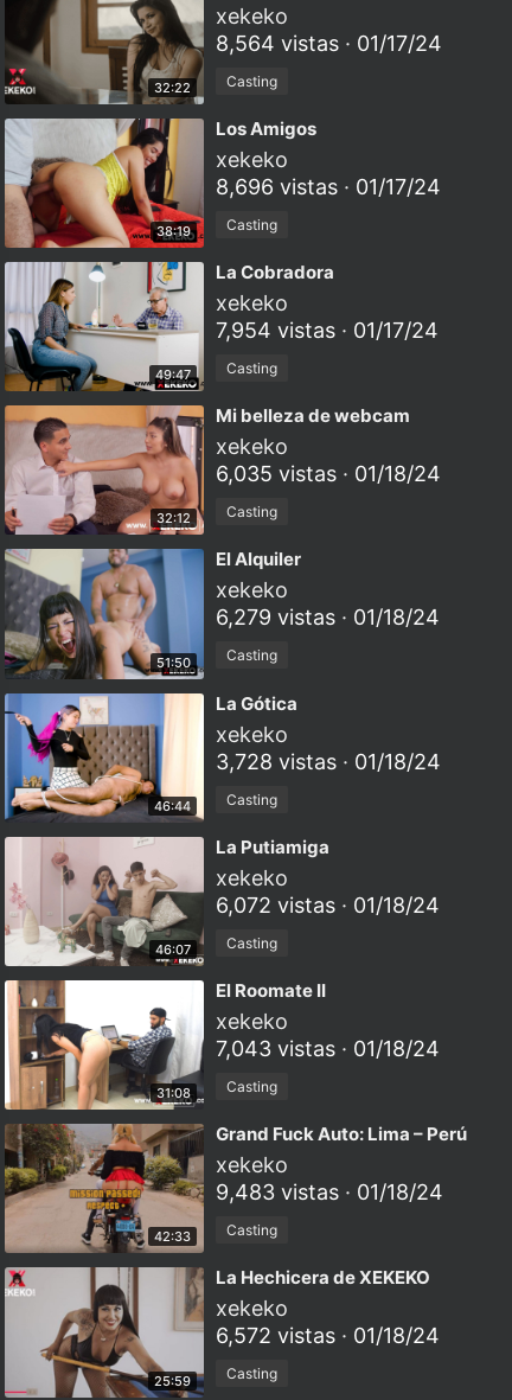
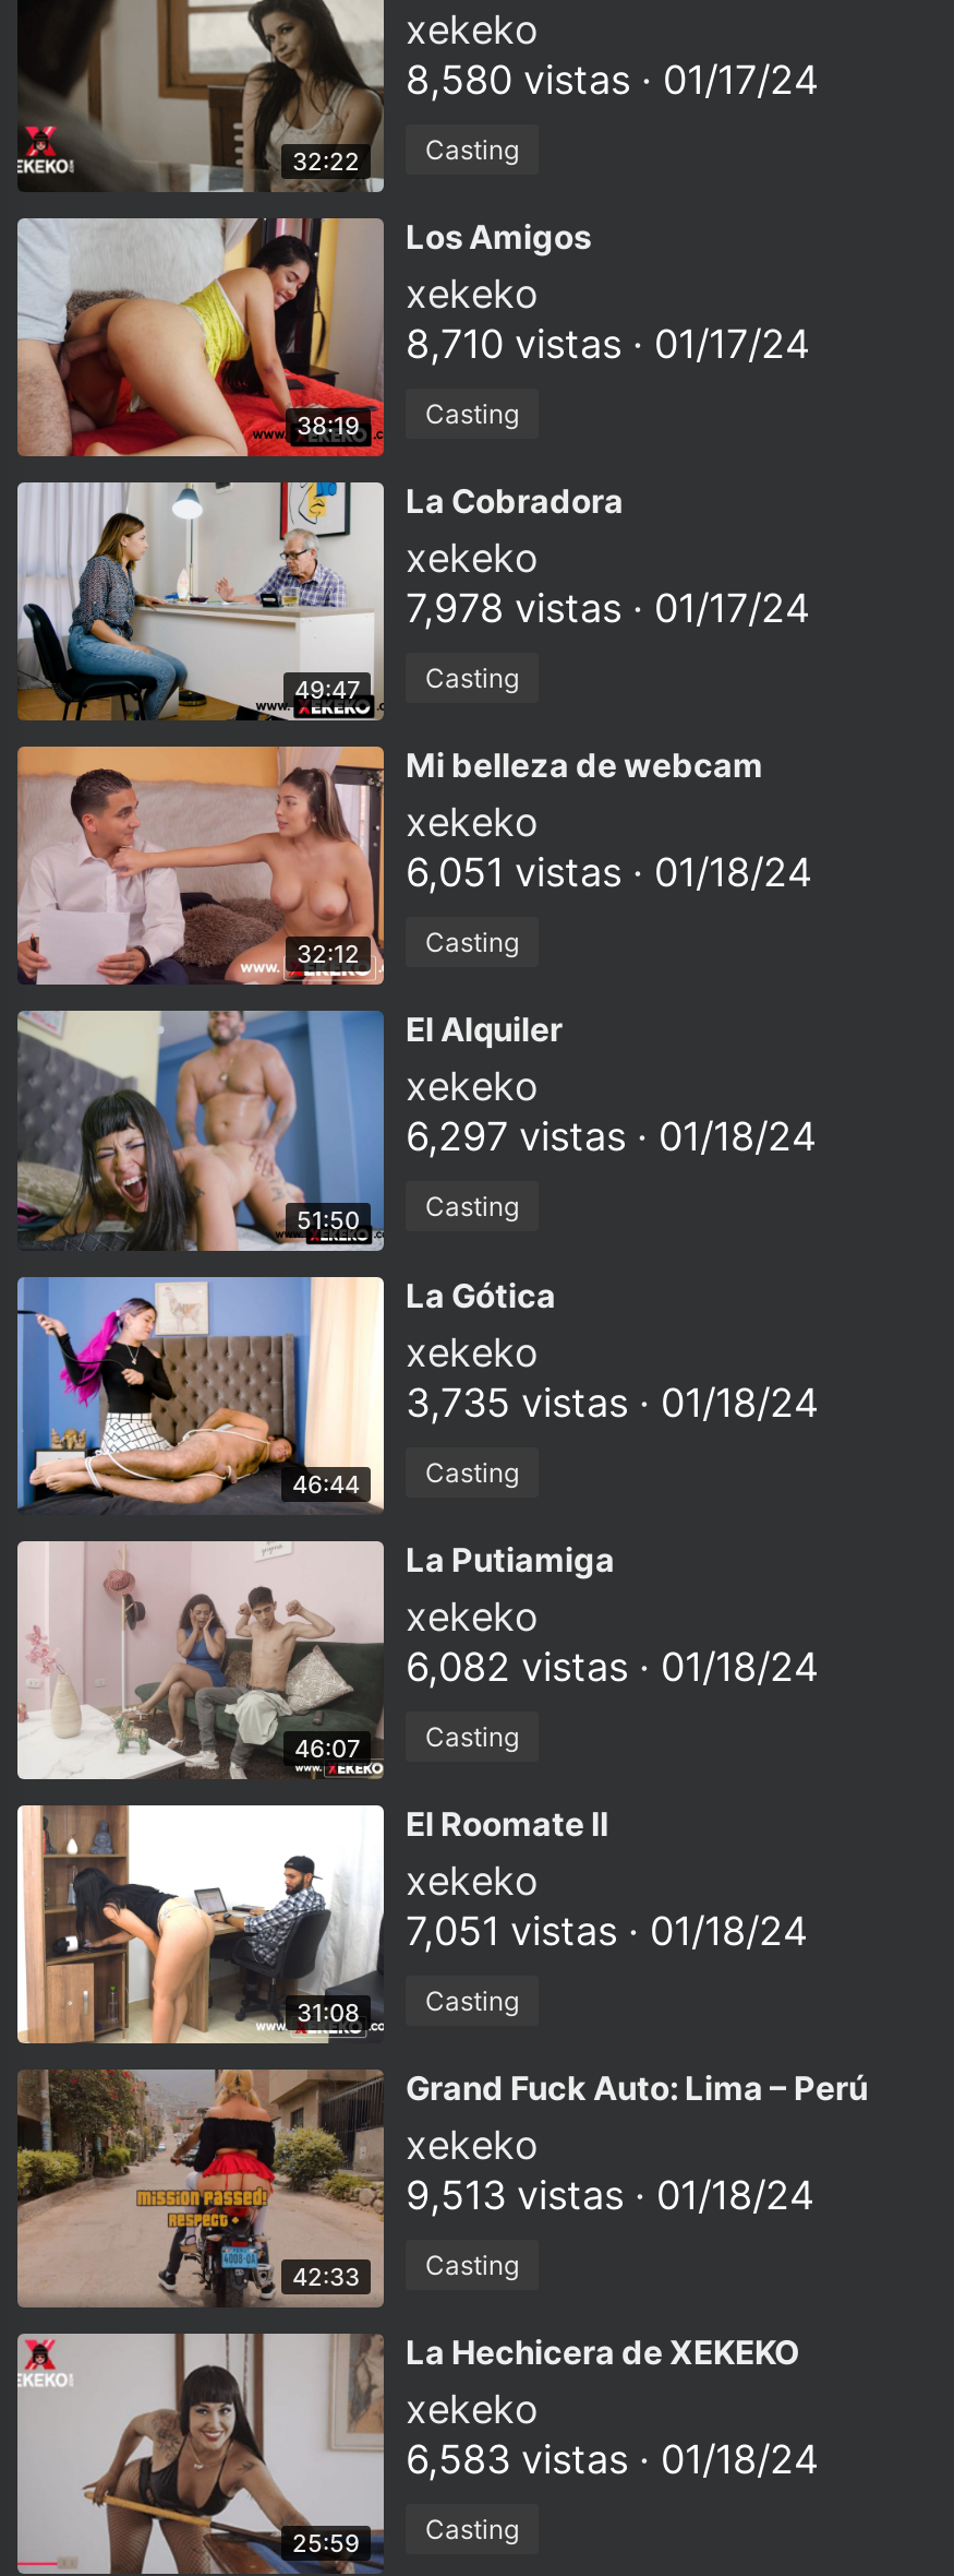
[216,30,442,55] 8,564 vistas · 01/17/24 -> [406,56,820,102] 8,580 vistas · 01/17/24
[216,174,441,199] 8,696 vistas · 01/17/24 -> [406,320,811,366] 8,710 vistas · 01/17/24
[216,318,439,343] 7,954 vistas · 01/17/24 -> [406,585,811,631] 7,978 vistas · 01/17/24
[216,461,441,486] 6,035 vistas · 01/18/24 -> [406,850,813,895] 6,051 vistas · 01/18/24
[216,605,440,630] 6,279 vistas · 01/18/24 -> [406,1114,818,1160] 6,297 vistas · 01/18/24
[216,749,441,774] 3,728 vistas · 01/18/24 -> [406,1379,820,1425] 3,735 vistas · 01/18/24
[216,892,440,917] 6,072 vistas · 01/18/24 -> [406,1643,820,1689] 6,082 vistas · 01/18/24
[216,1036,440,1061] 7,043 vistas · 01/18/24 -> [406,1908,809,1954] 7,051 vistas · 01/18/24
[216,1180,443,1205] 9,483 vistas · 01/18/24 -> [406,2172,816,2218] 9,513 vistas · 01/18/24
[216,1323,440,1348] 6,572 vistas · 01/18/24 -> [406,2437,820,2483] 6,583 vistas · 01/18/24

